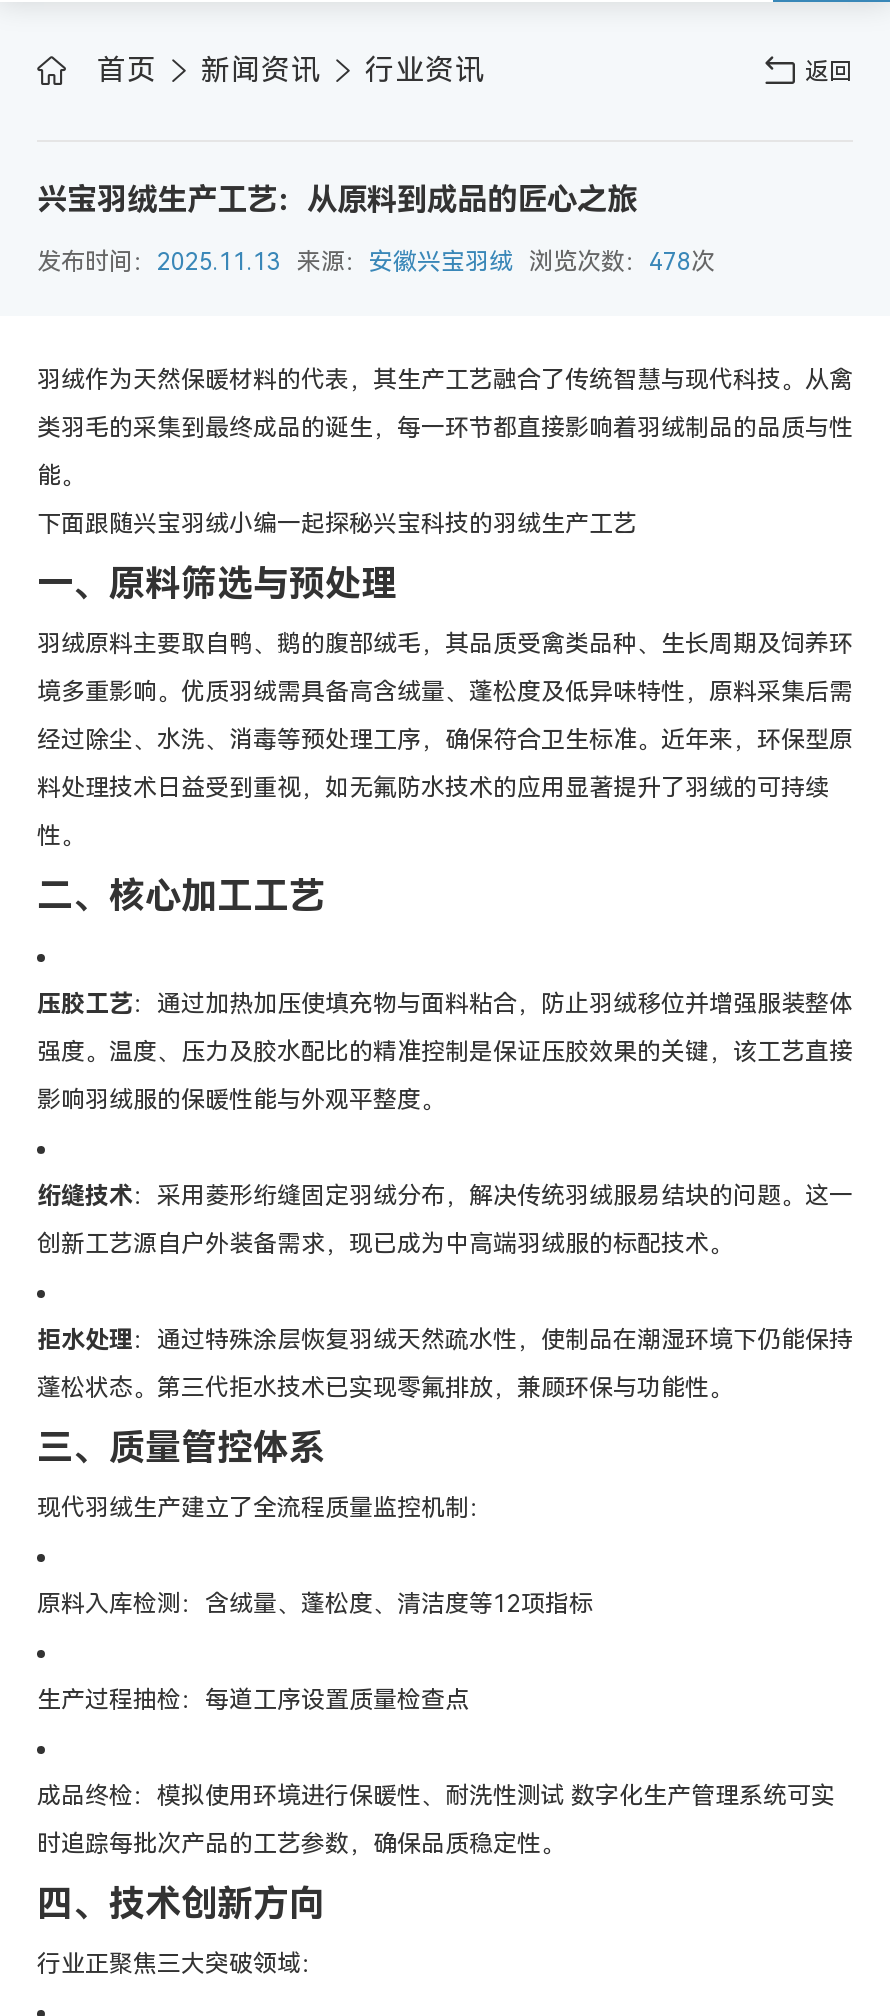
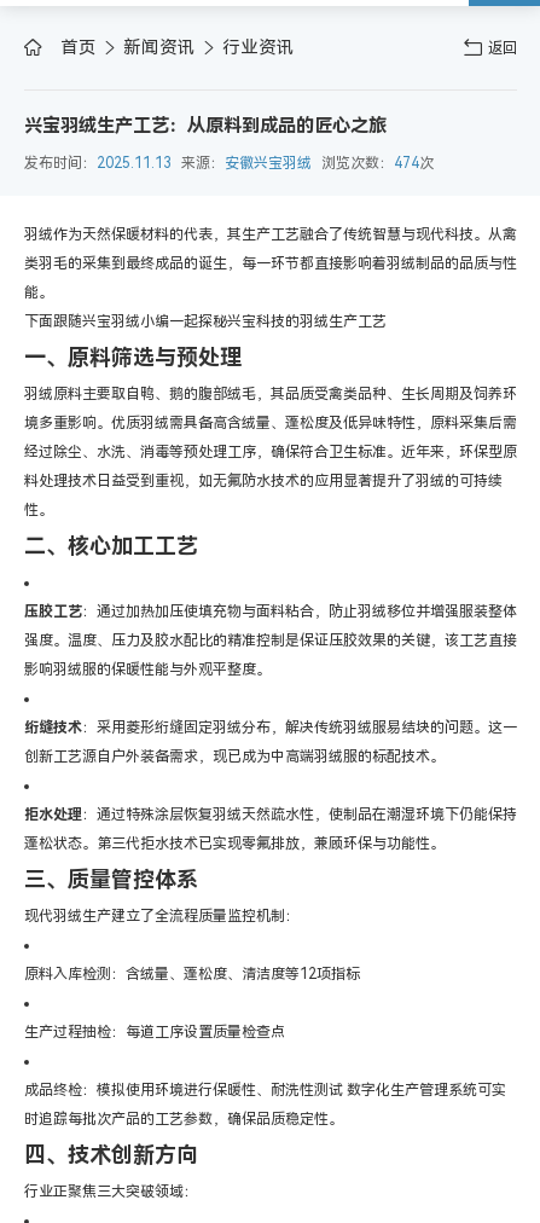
[37,248,715,276] 发布时间：2025.11.13 来源：安徽兴宝羽绒 浏览次数：478次 -> [24,155,434,172] 发布时间：2025.11.13 来源：安徽兴宝羽绒 浏览次数：474次

